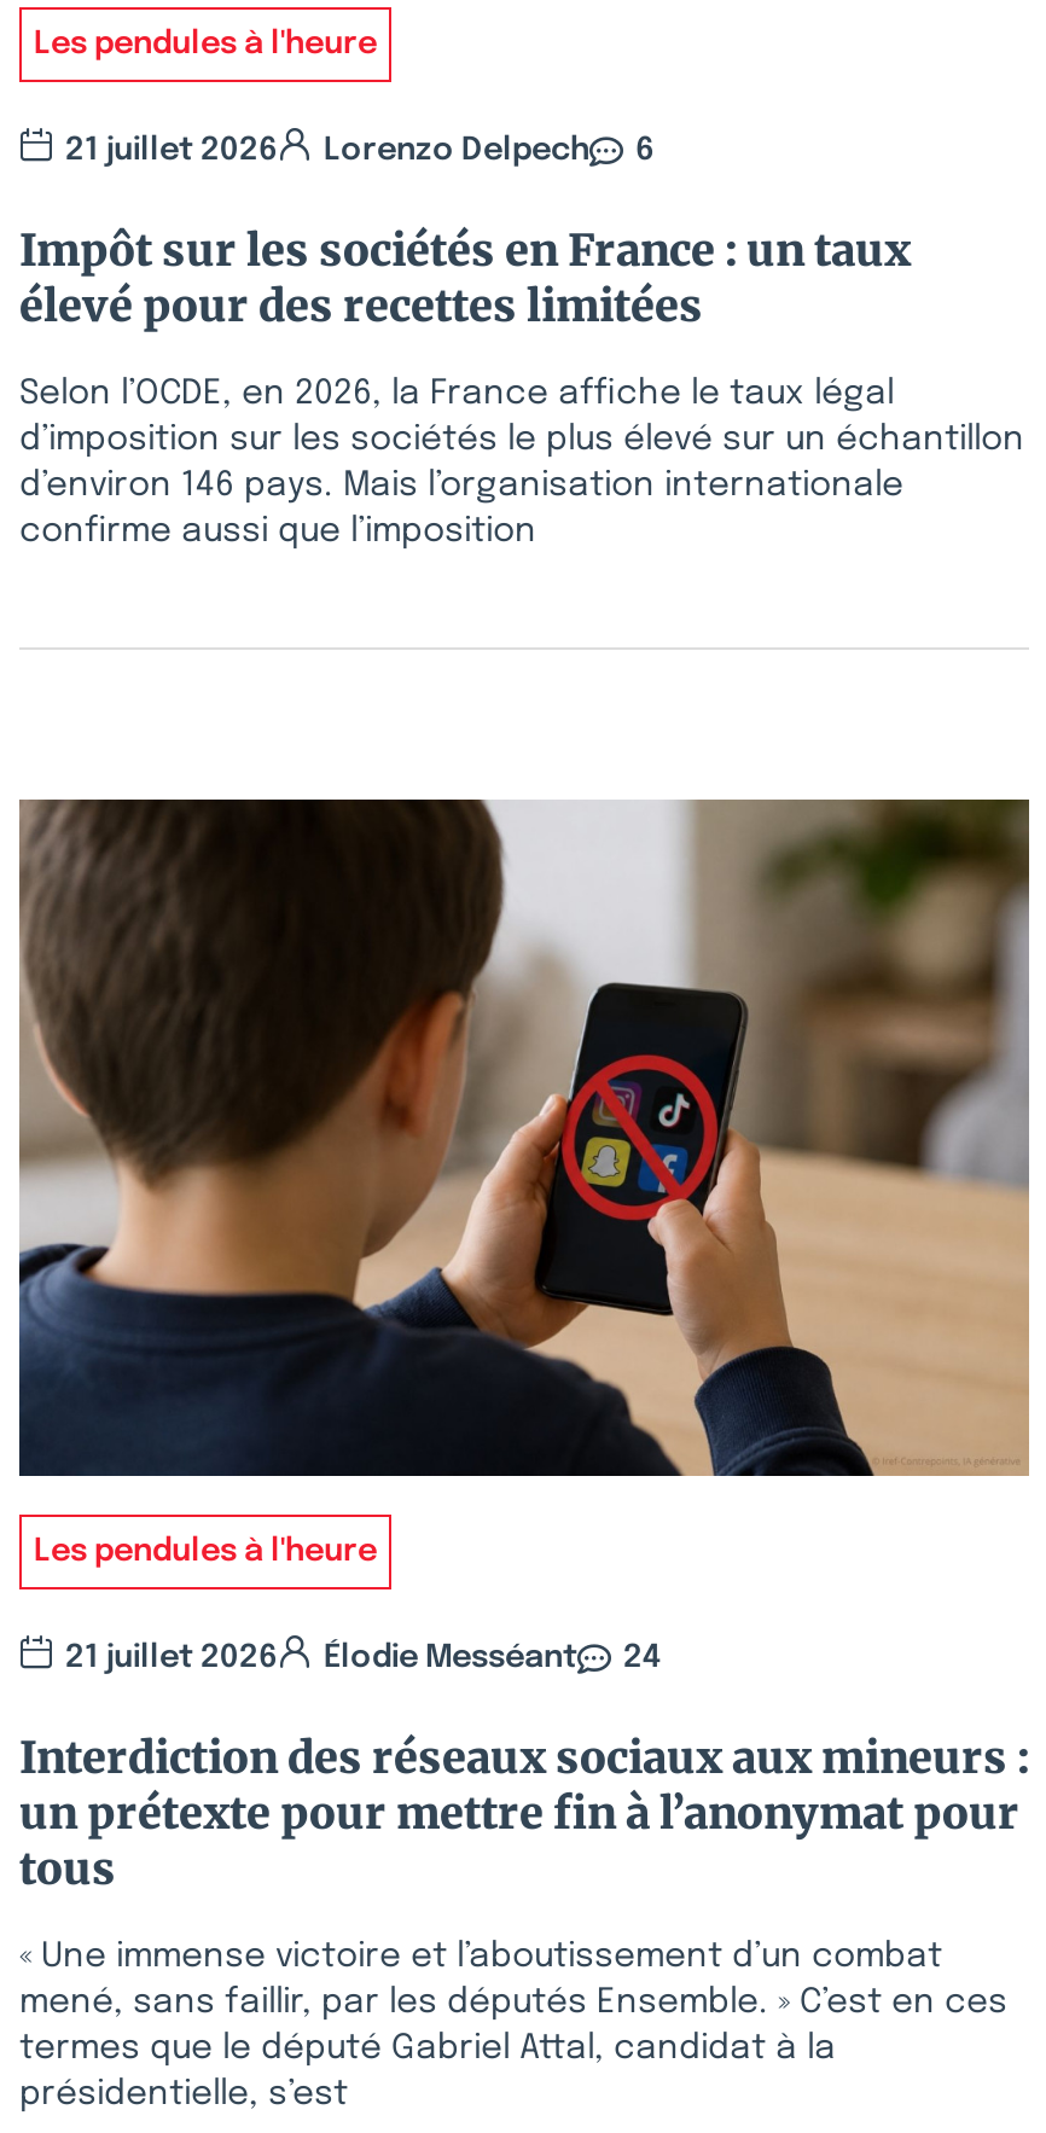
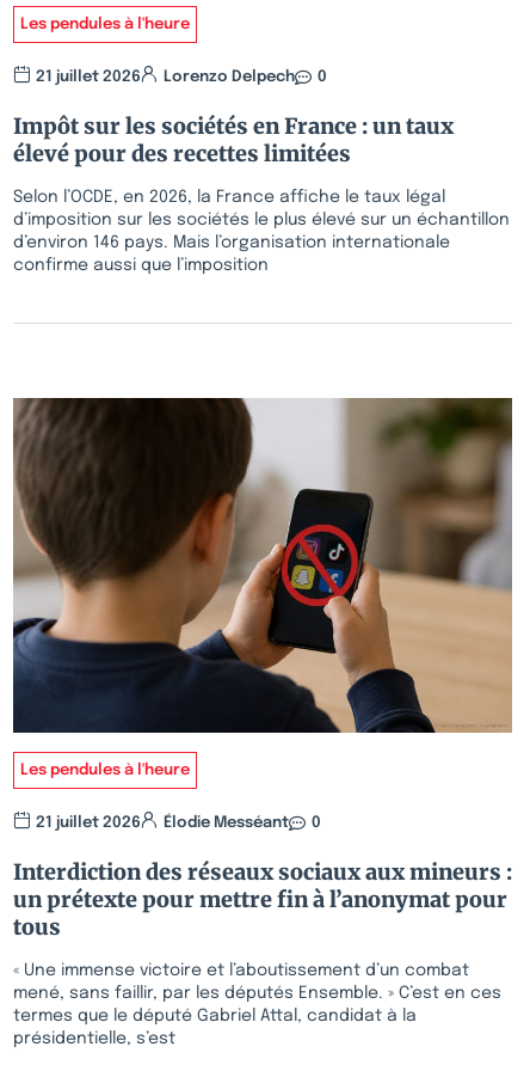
[65,135,655,166] 21 juillet 2026 Lorenzo Delpech 6 -> [36,69,327,85] 21 juillet 2026 Lorenzo Delpech 0
[65,1642,662,1674] 21 juillet 2026 Élodie Messéant 24 -> [36,815,321,831] 21 juillet 2026 Élodie Messéant 0

